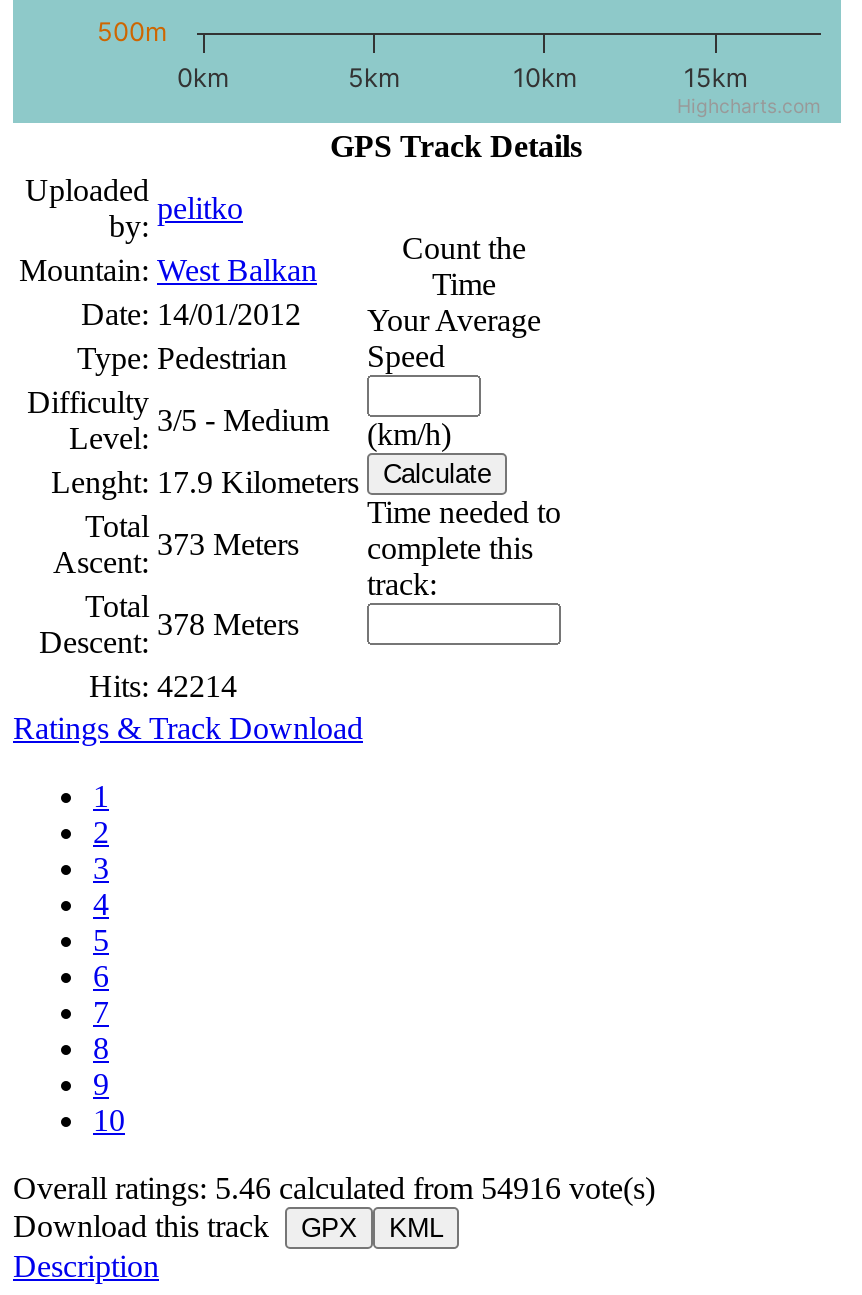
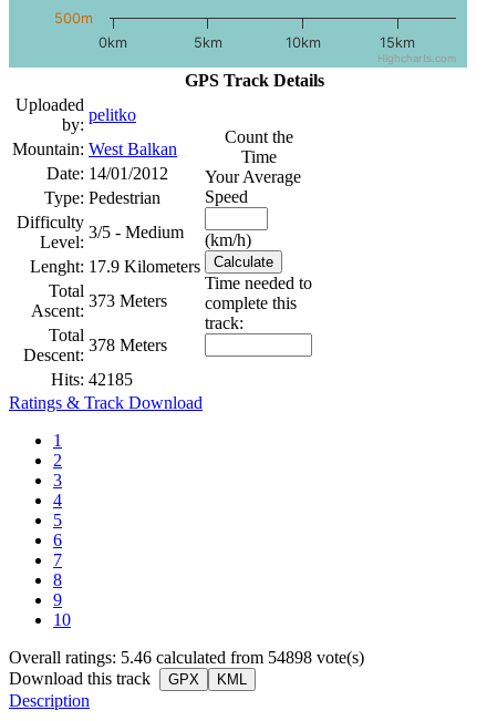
[89,669,237,703] Hits: 42214 -> [51,370,133,389] Hits: 42185
[13,1171,655,1205] Overall ratings: 5.46 calculated from 54916 vote(s) -> [9,648,364,667] Overall ratings: 5.46 calculated from 54898 vote(s)

